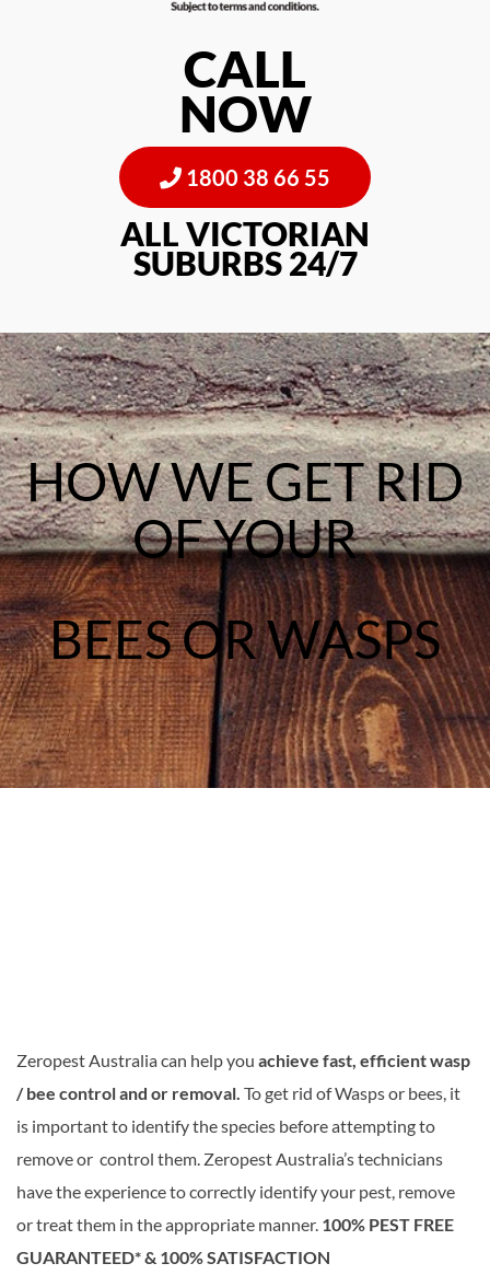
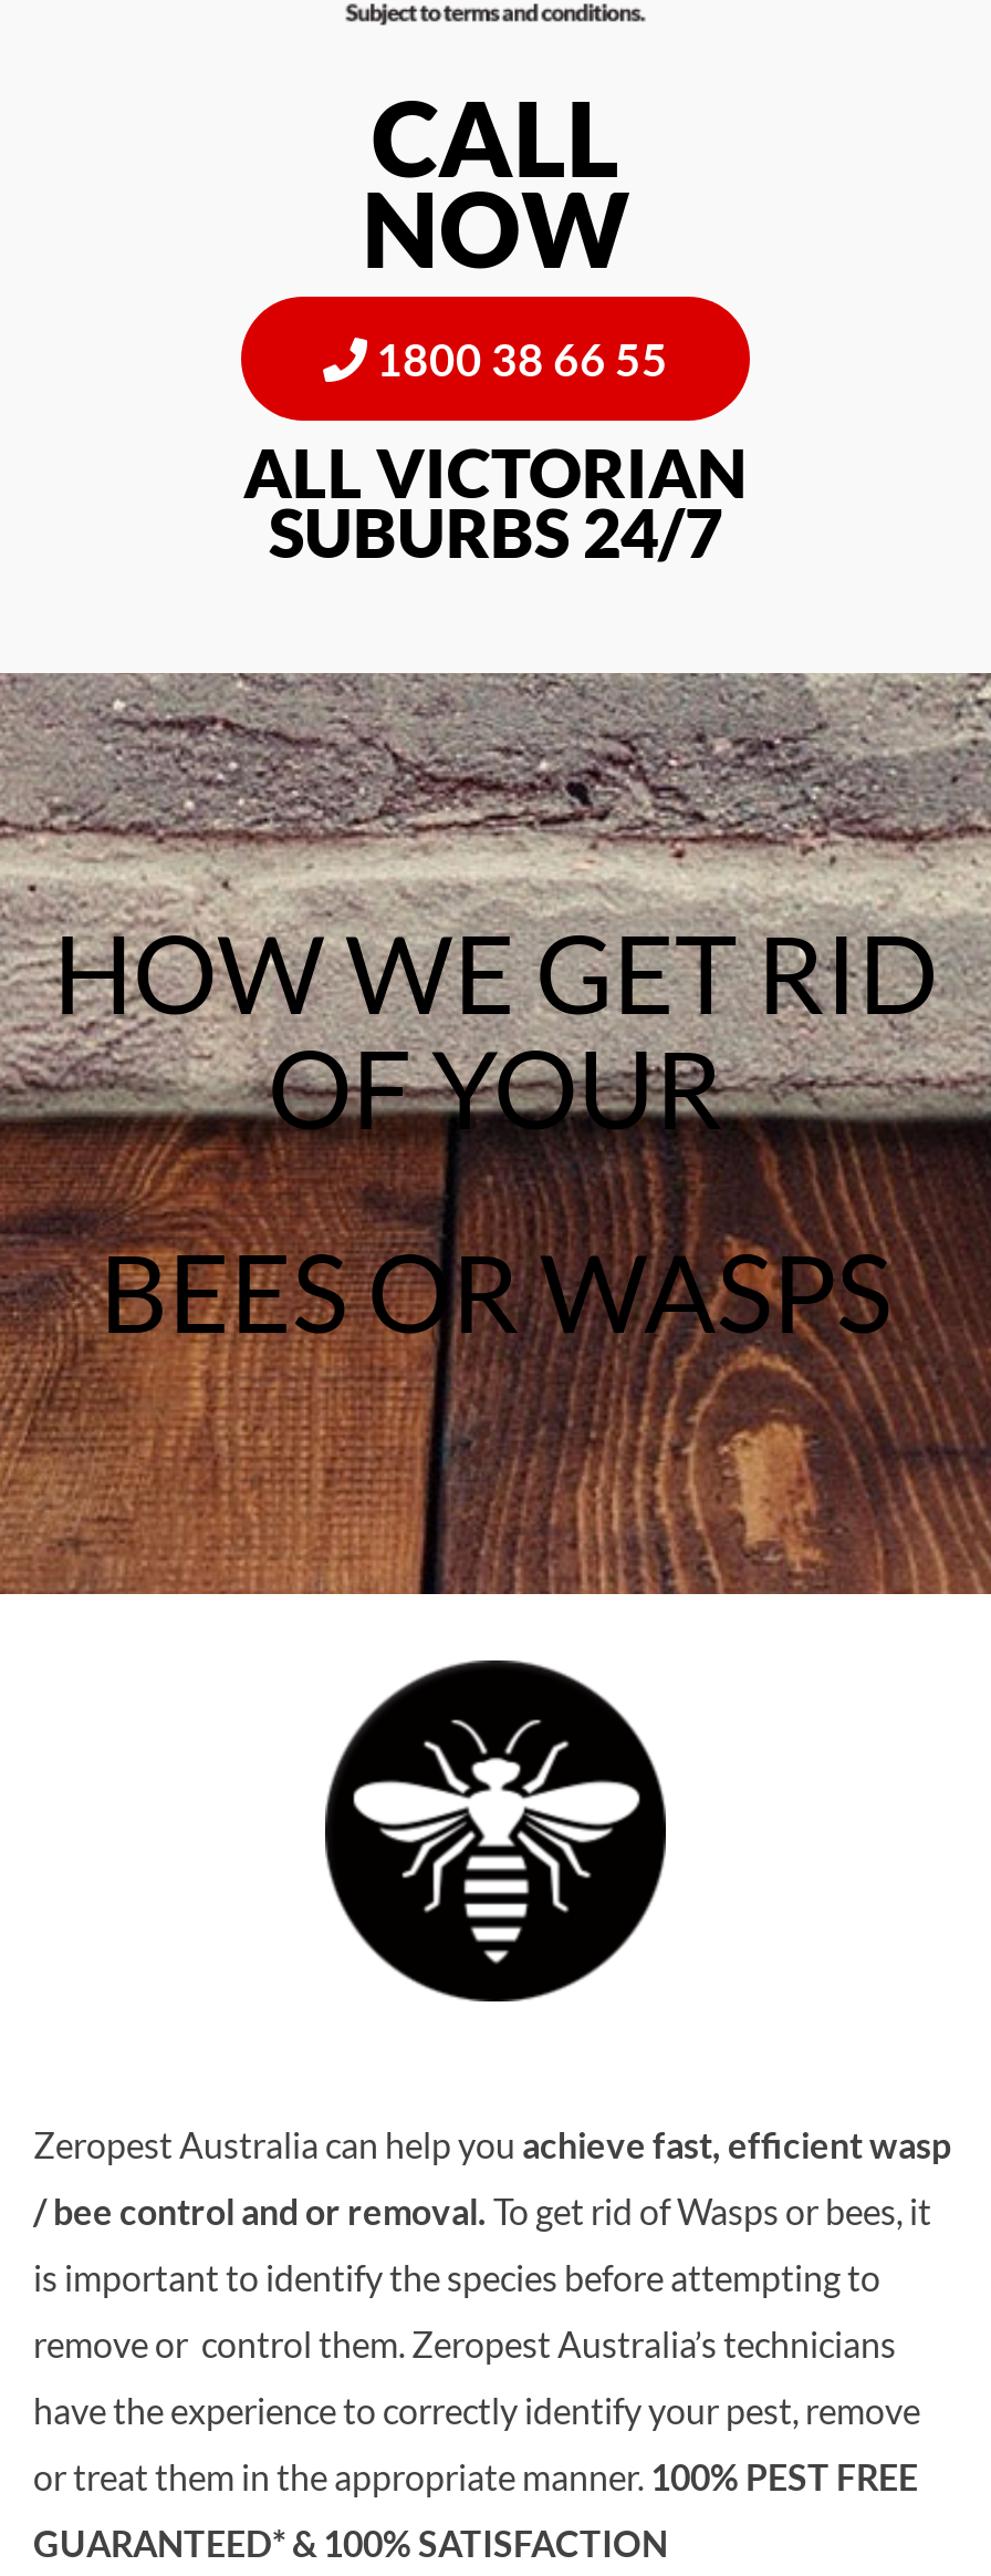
none -> [323,1658,668,2004] [image]

